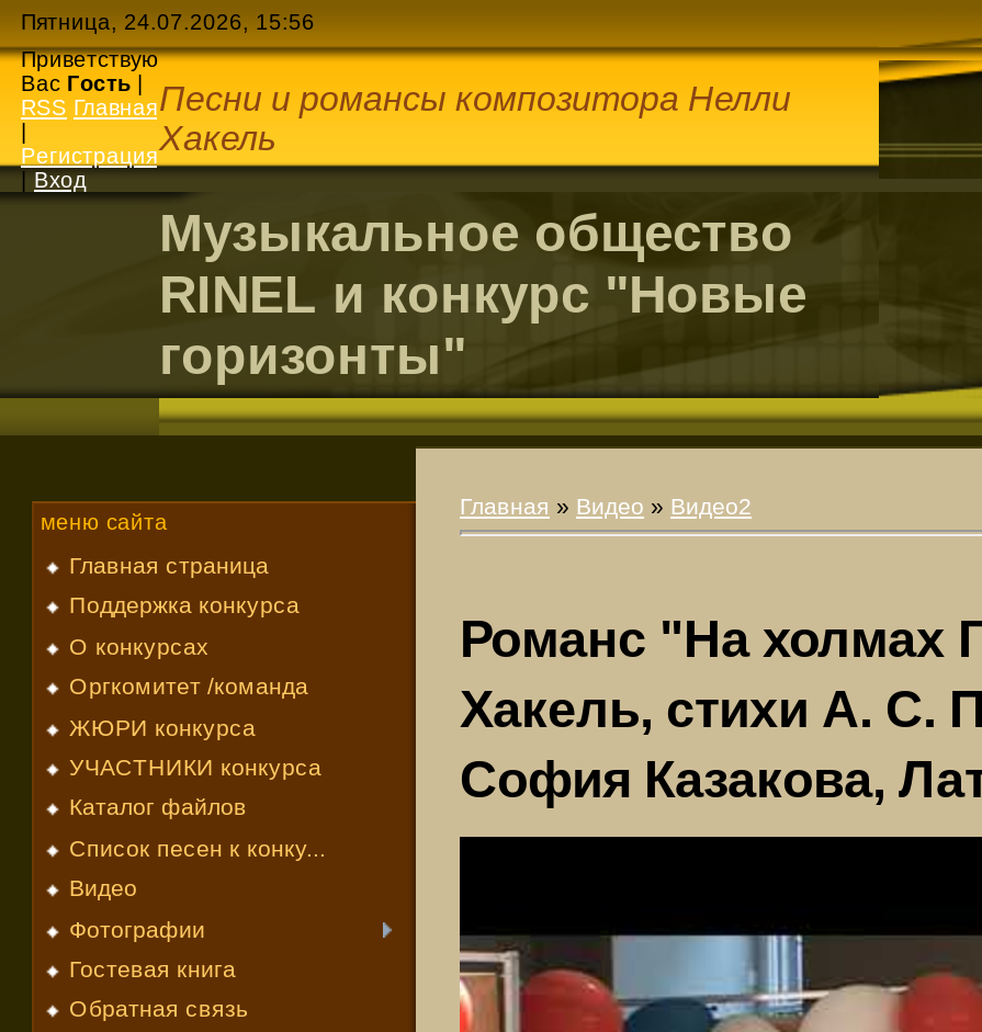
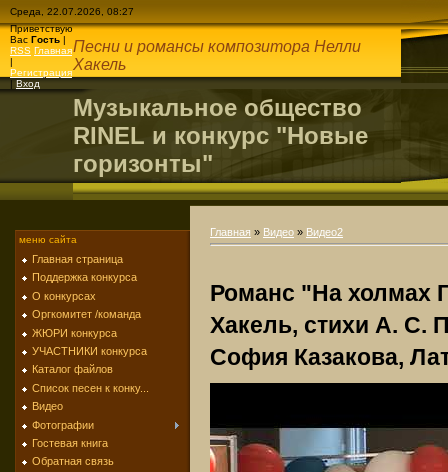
[21,10,315,34] Пятница, 24.07.2026, 15:56 -> [10,6,134,17] Среда, 22.07.2026, 08:27

